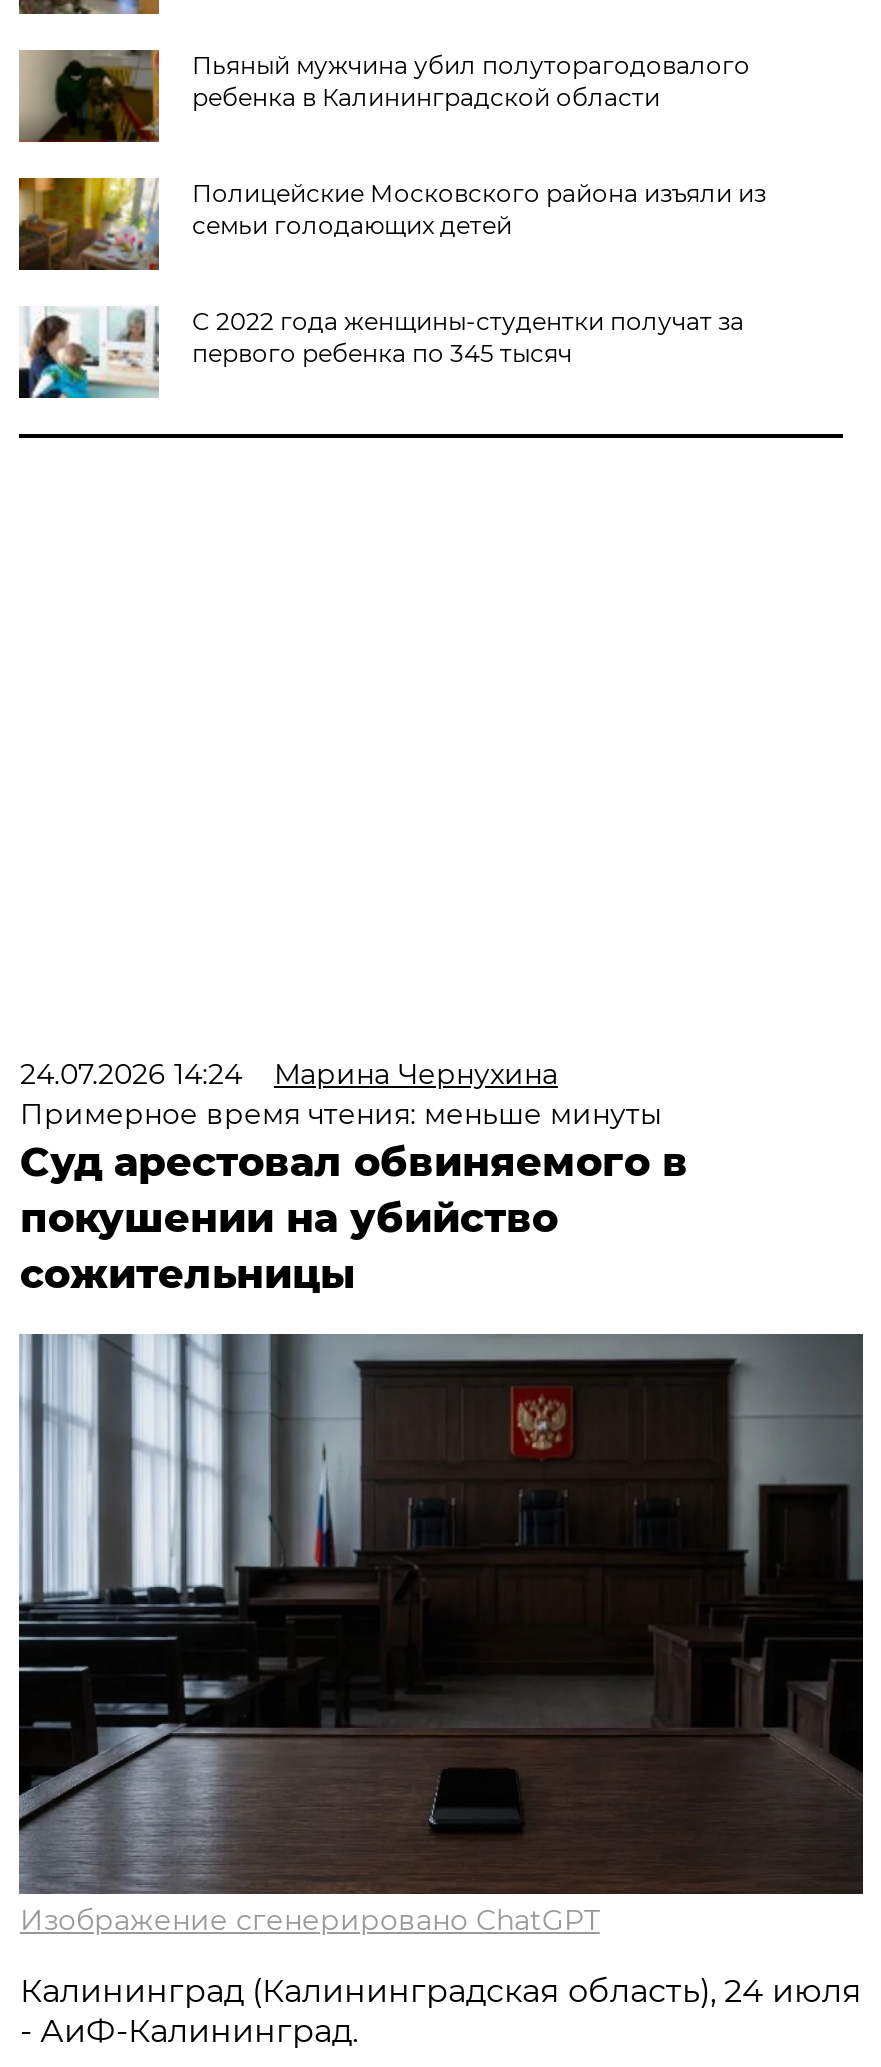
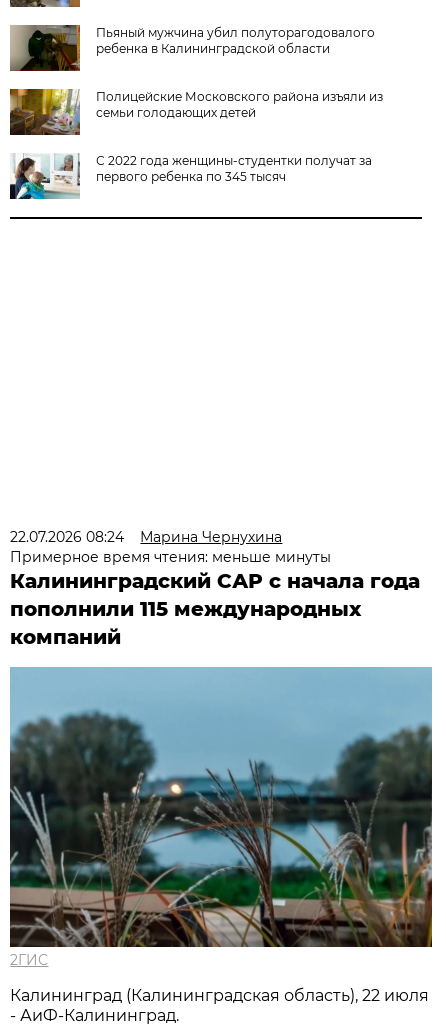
[20,1056,558,1092] 24.07.2026 14:24 Марина Чернухина -> [10,528,282,546] 22.07.2026 08:24 Марина Чернухина
[20,1138,688,1298] Суд арестовал обвиняемого в | покушении на убийство | сожительницы -> [10,569,420,649] Калининградский САР с начала года | пополнили 115 международных | компаний
[17,1332,865,1938] [image] | Изображение сгенерировано ChatGPT -> [9,667,433,969] [image] | 2ГИС
[20,1972,862,2010] Калининград (Калининградская область), 24 июля -> [10,986,429,1005] Калининград (Калининградская область), 22 июля

